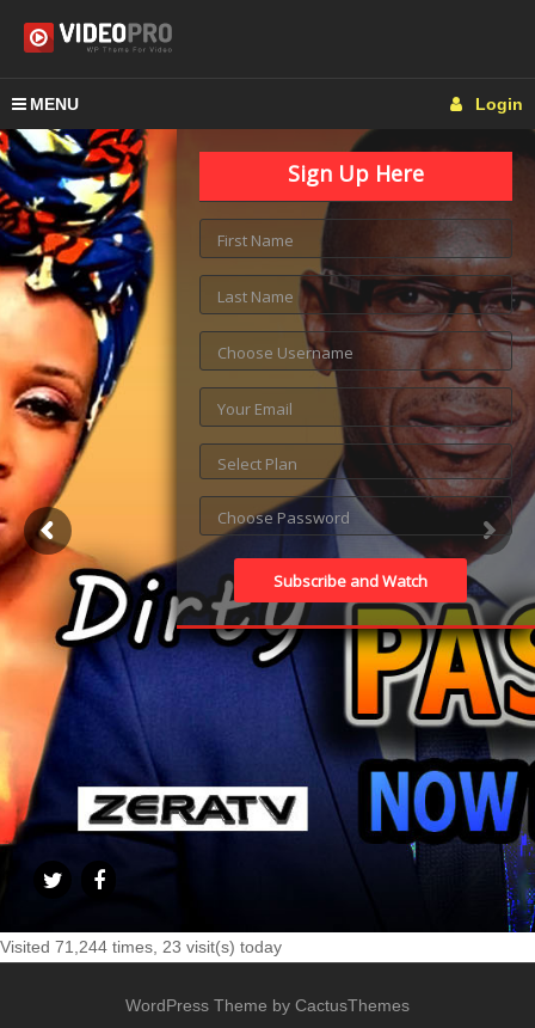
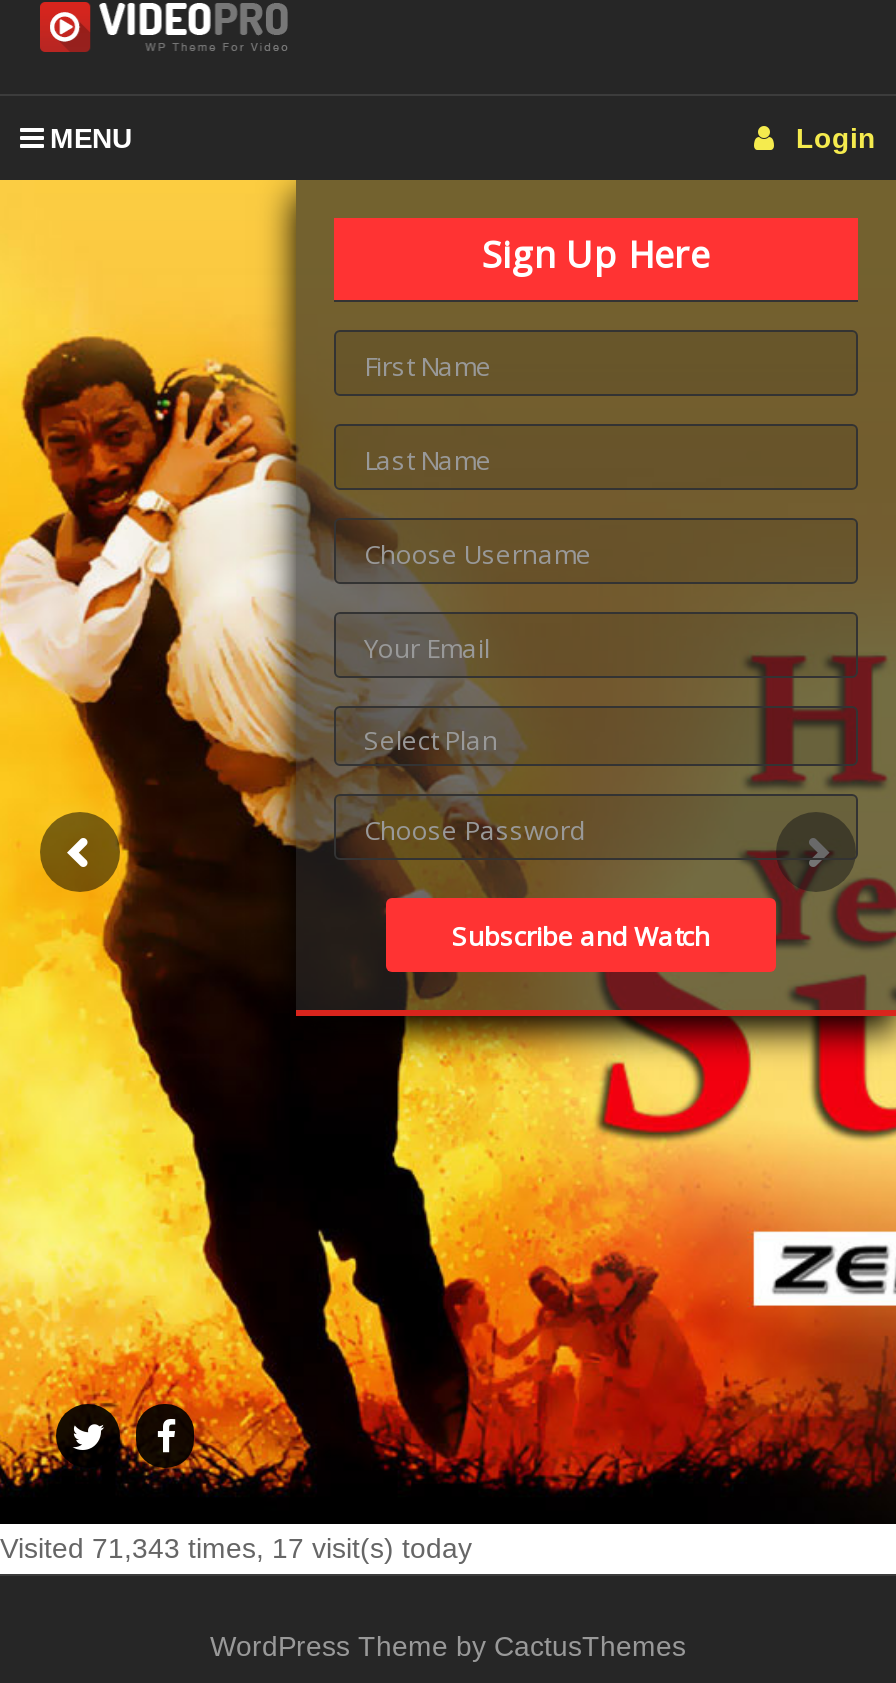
[0,128,531,956] [image] | Visited 71,244 times, 23 visit(s) today -> [0,178,890,1564] [image] | Visited 71,343 times, 17 visit(s) today

